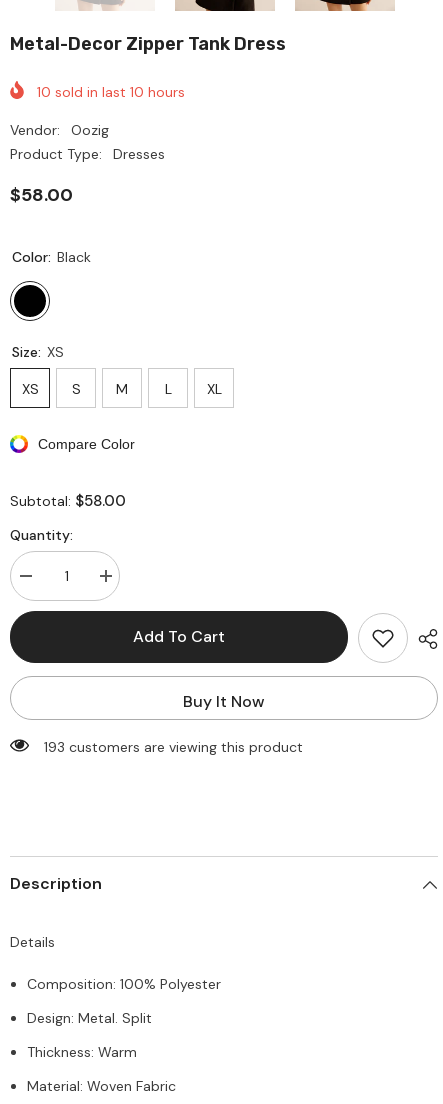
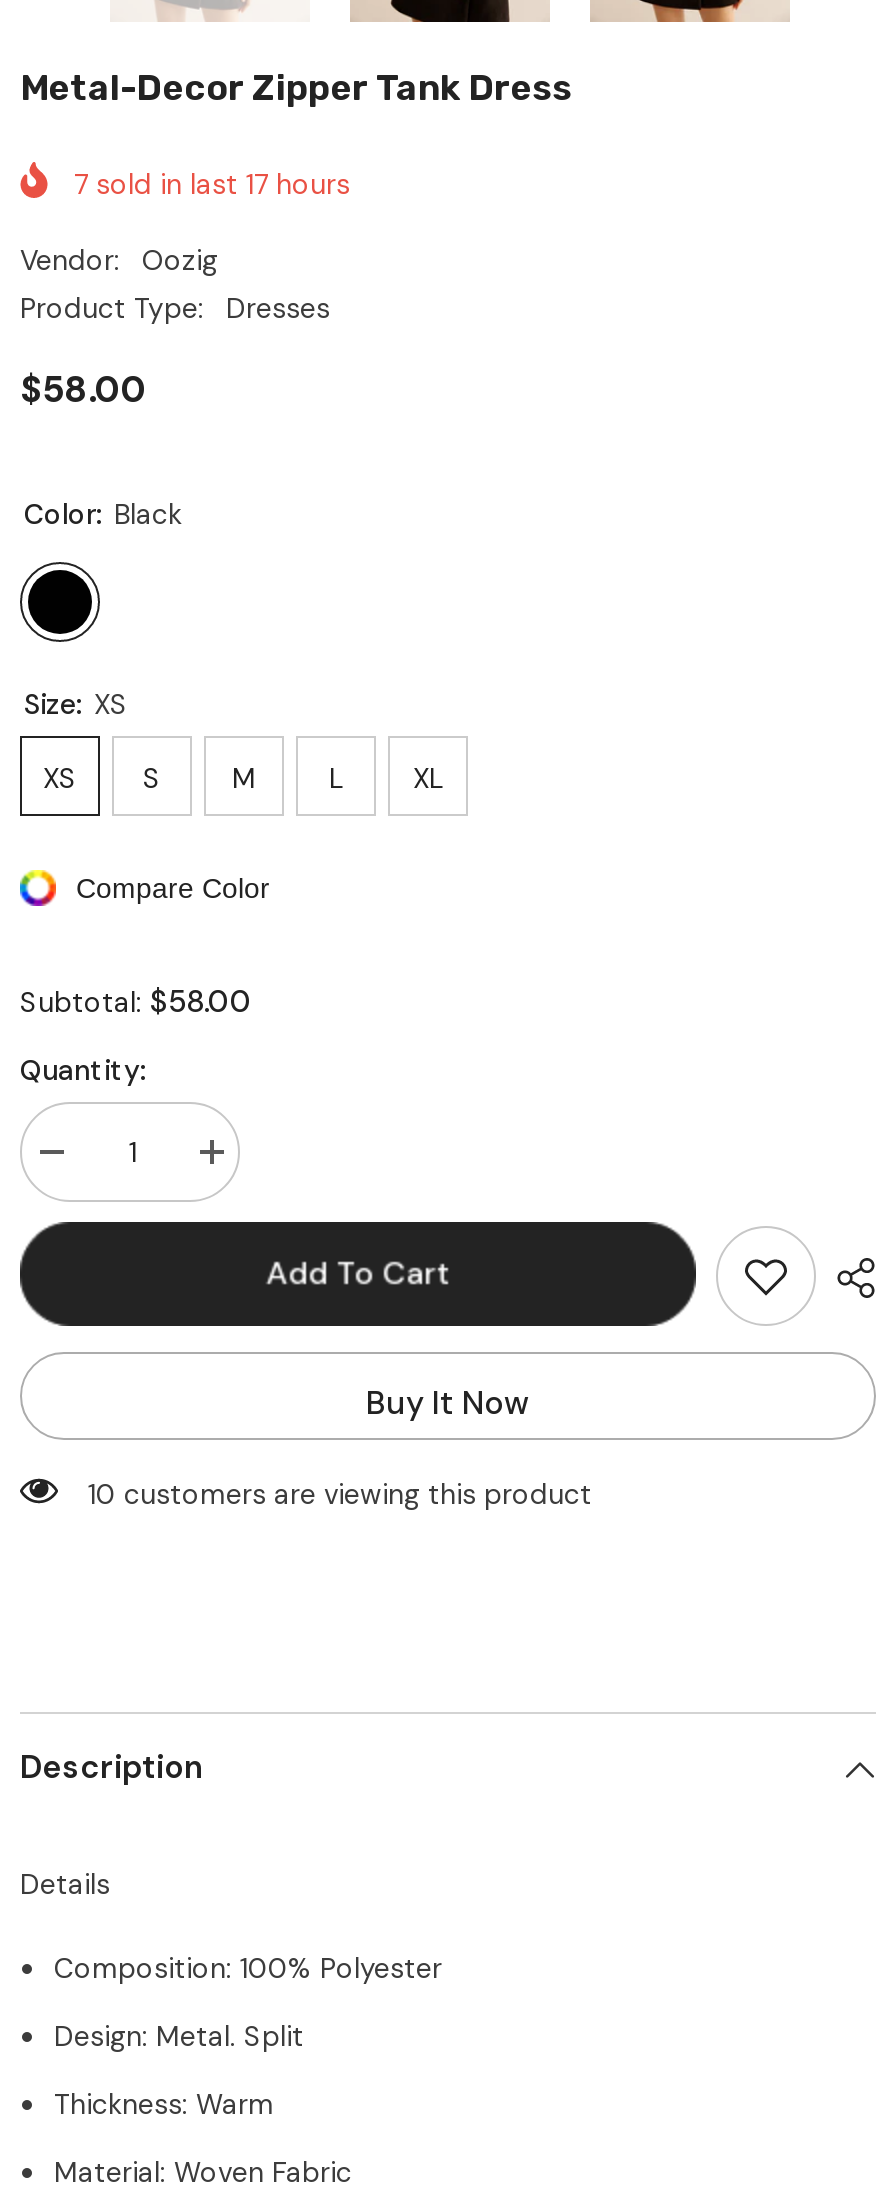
[37,83,185,101] 10 sold in last 10 hours -> [74,166,350,202] 7 sold in last 17 hours
[44,738,303,756] 193 customers are viewing this product -> [88,1475,592,1511] 10 customers are viewing this product

